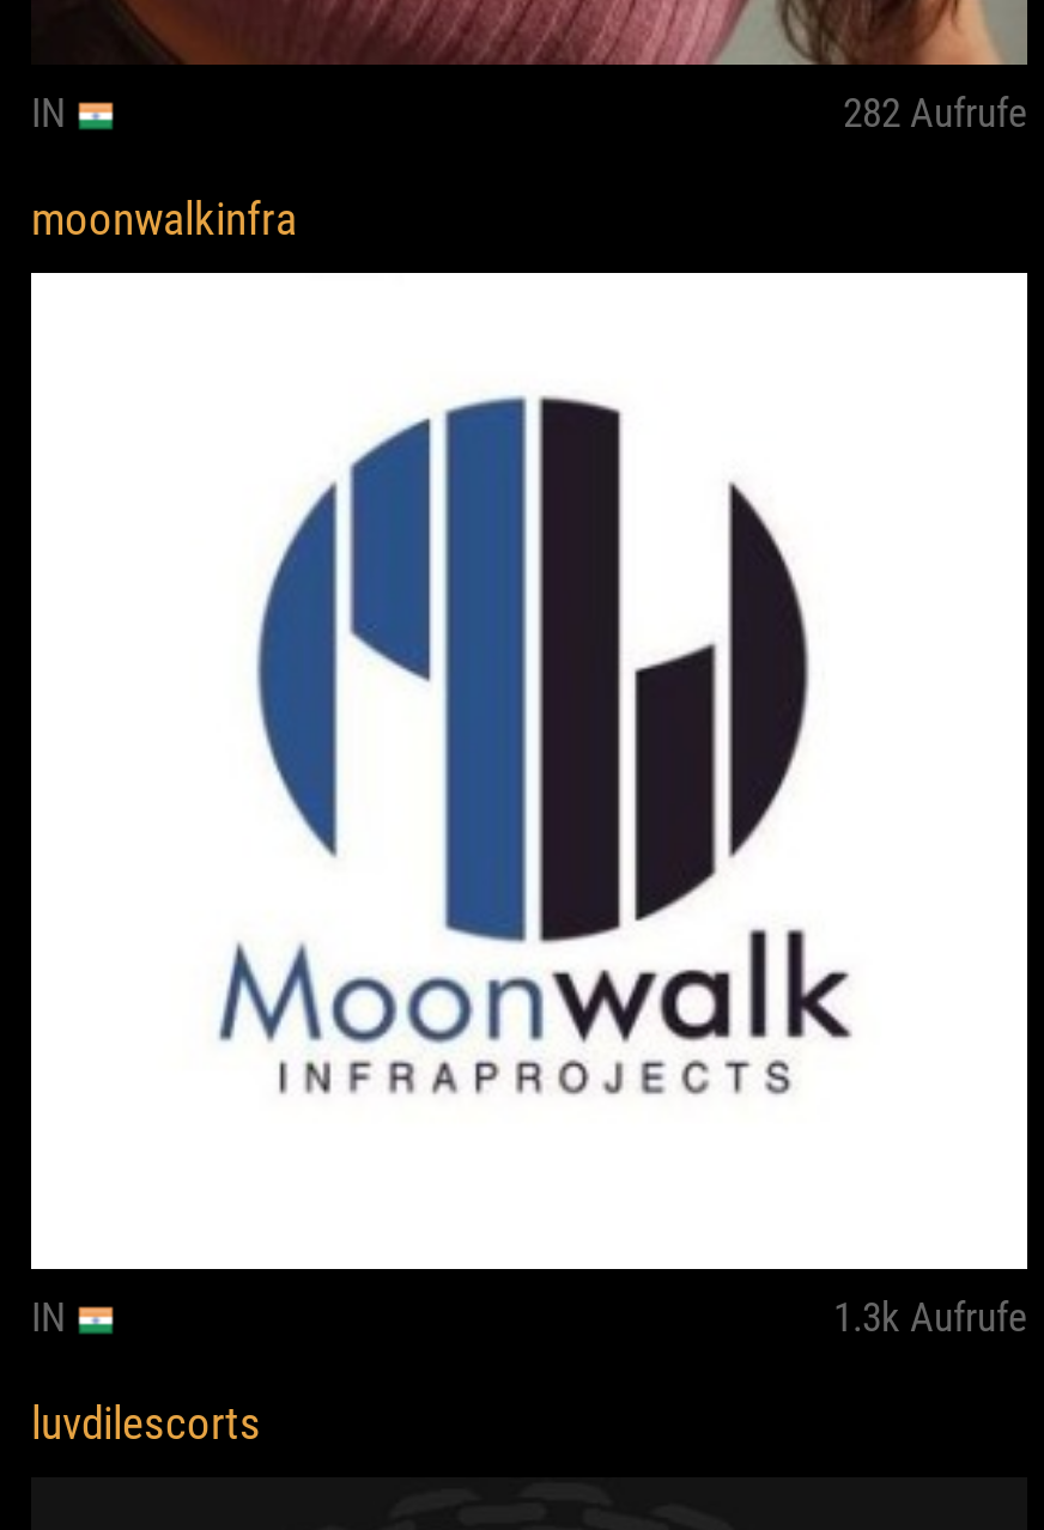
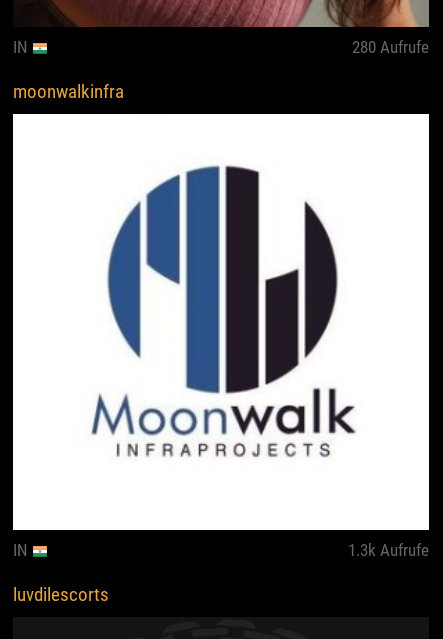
[843,89,1027,136] 282 Aufrufe -> [352,37,429,57] 280 Aufrufe

